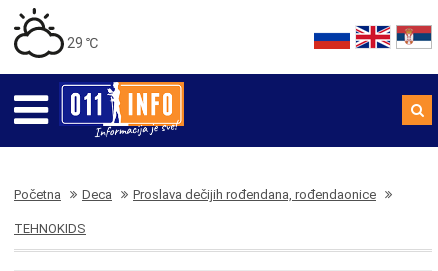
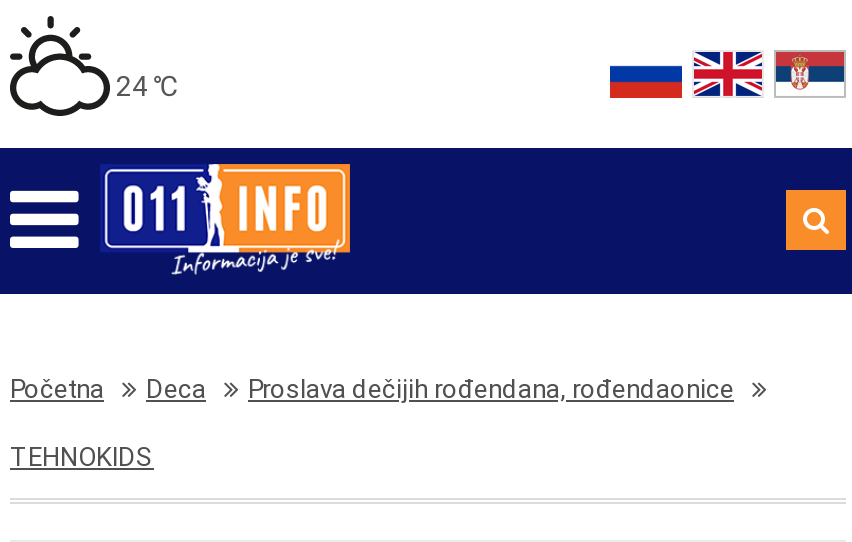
[64,35,98,51] 29 ℃ -> [110,70,178,102] 24 ℃

